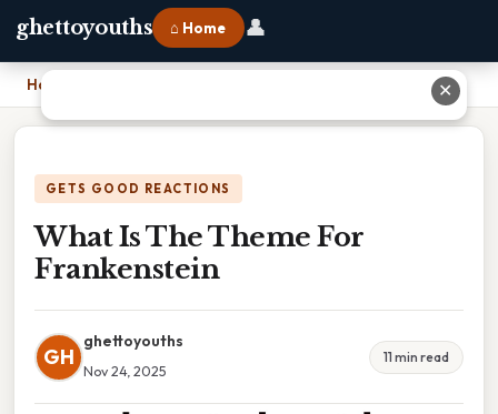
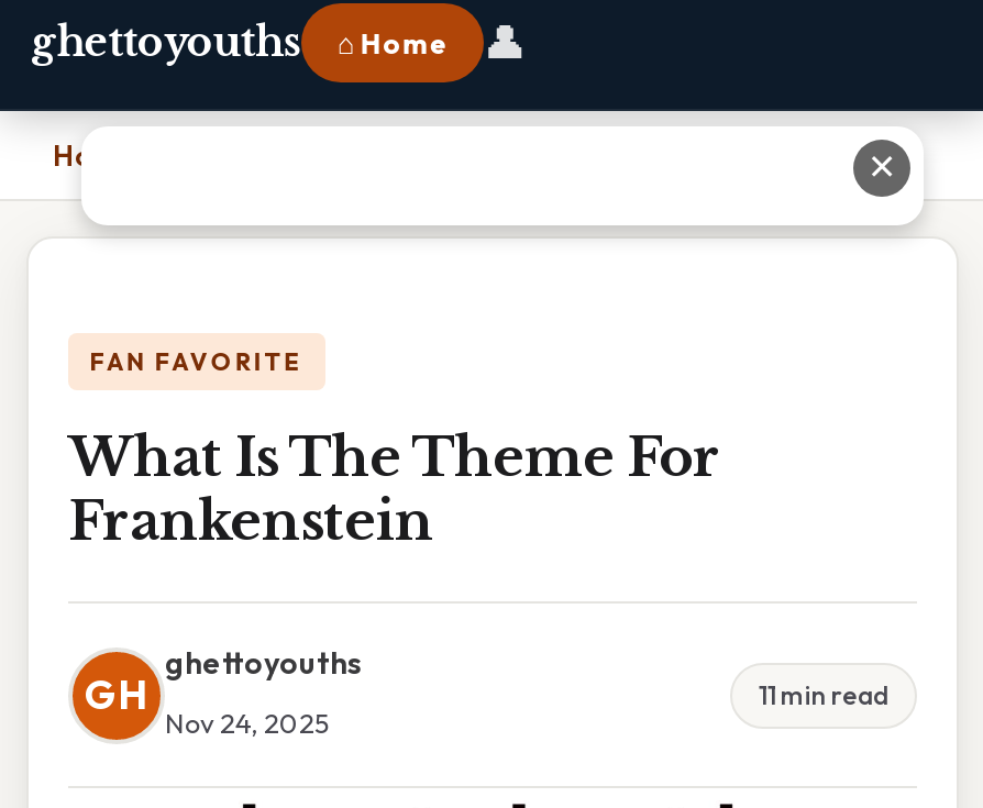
[46,181,231,196] GETS GOOD REACTIONS -> [90,346,303,377] FAN FAVORITE

